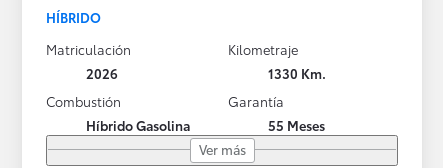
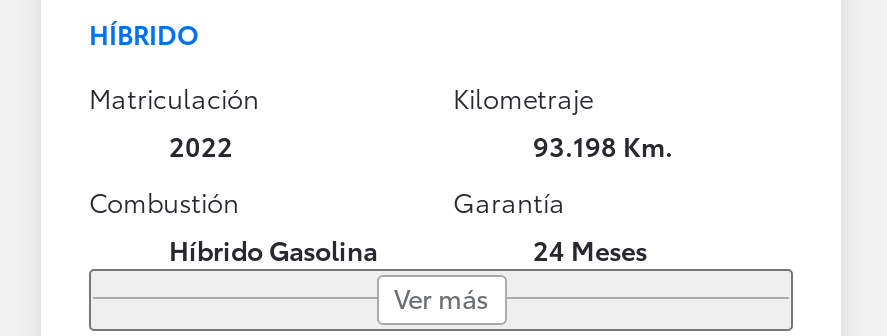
[86,63,118,81] 2026 -> [169,126,233,162] 2022
[268,63,326,81] 1330 Km. -> [533,126,673,162] 93.198 Km.
[268,115,325,133] 55 Meses -> [533,230,647,266] 24 Meses

